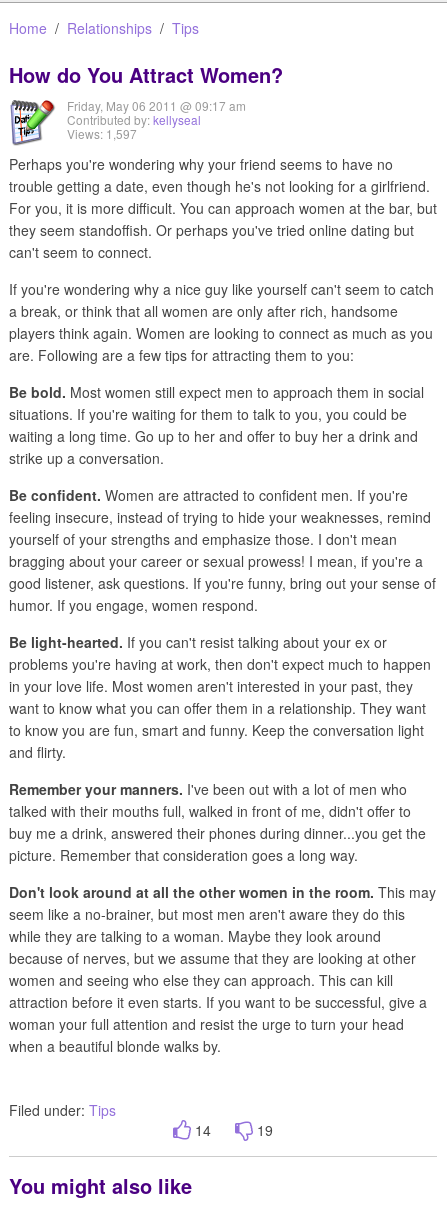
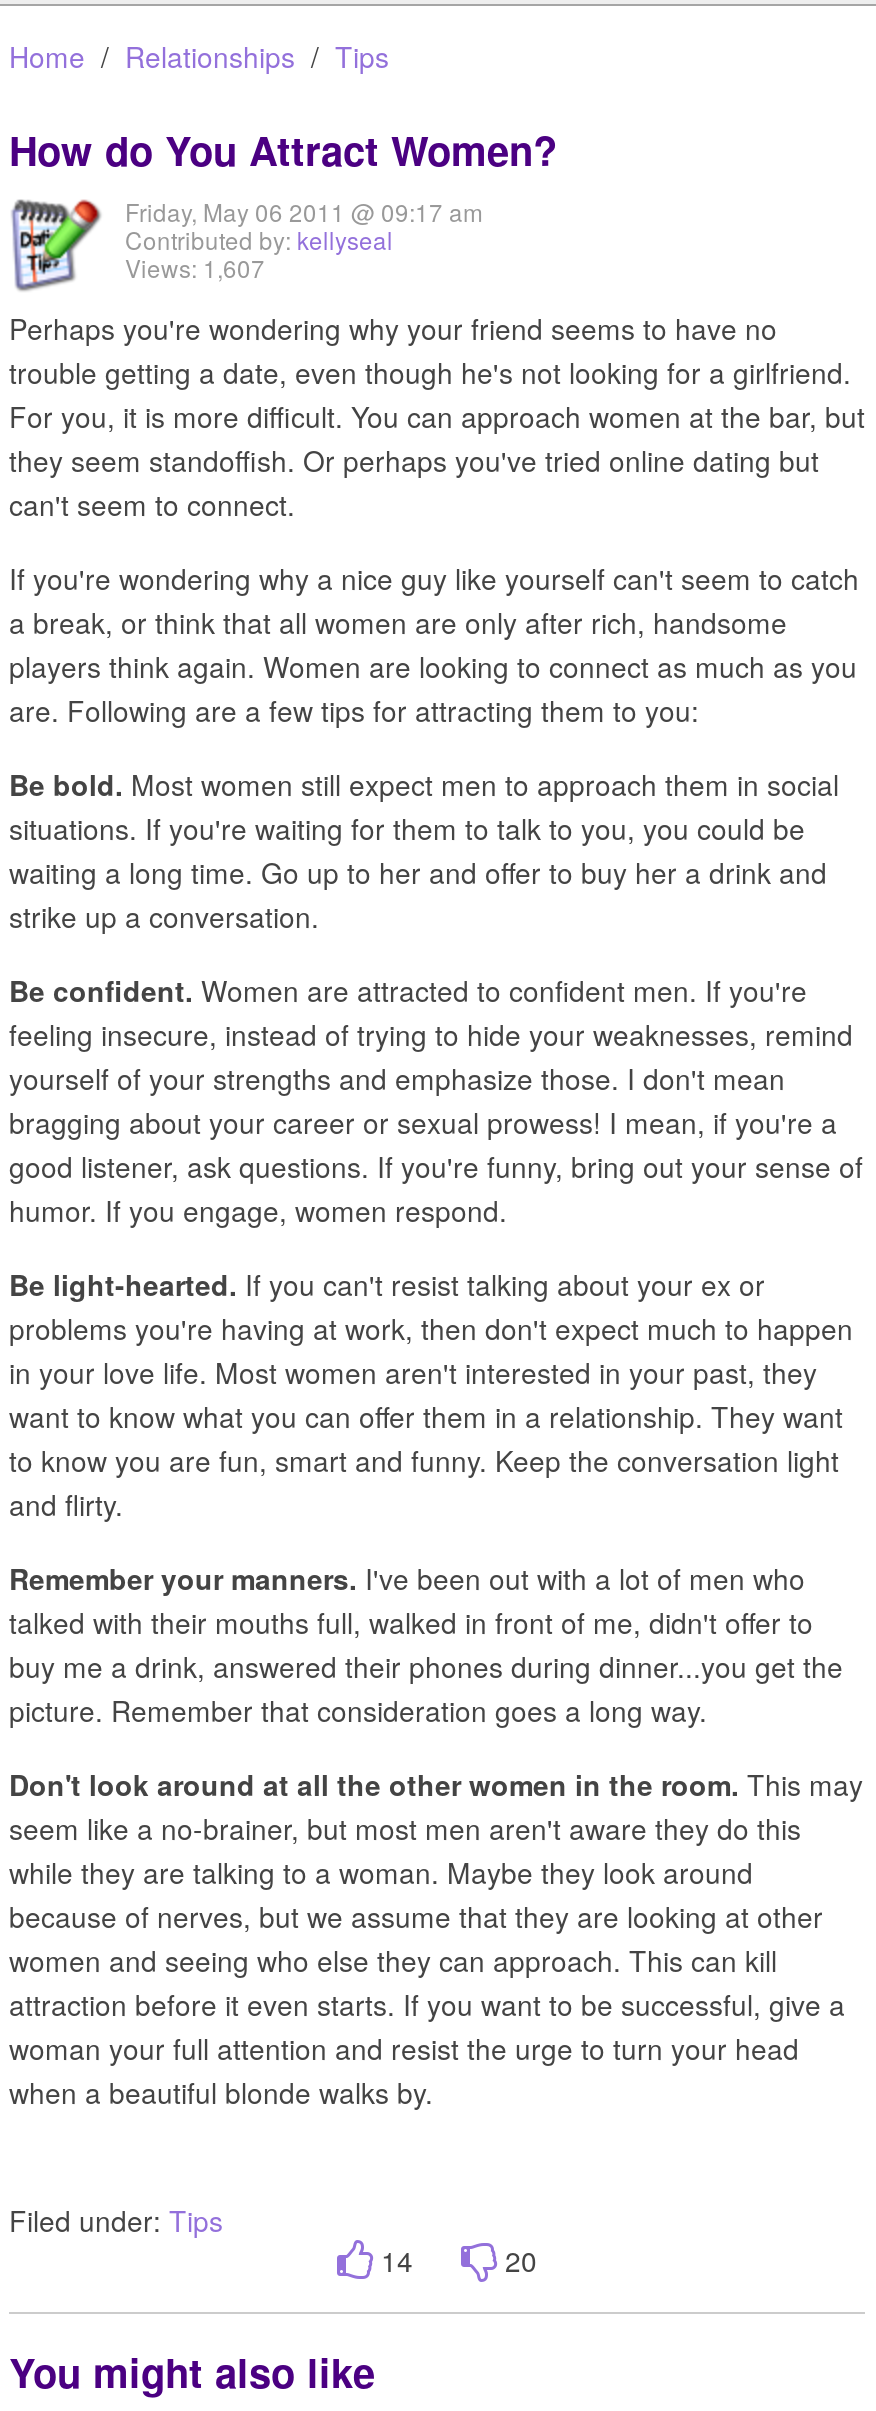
[67,125,137,142] Views: 1,597 -> [125,251,265,285] Views: 1,607
[257,1120,273,1140] 19 -> [505,2241,537,2281] 20

